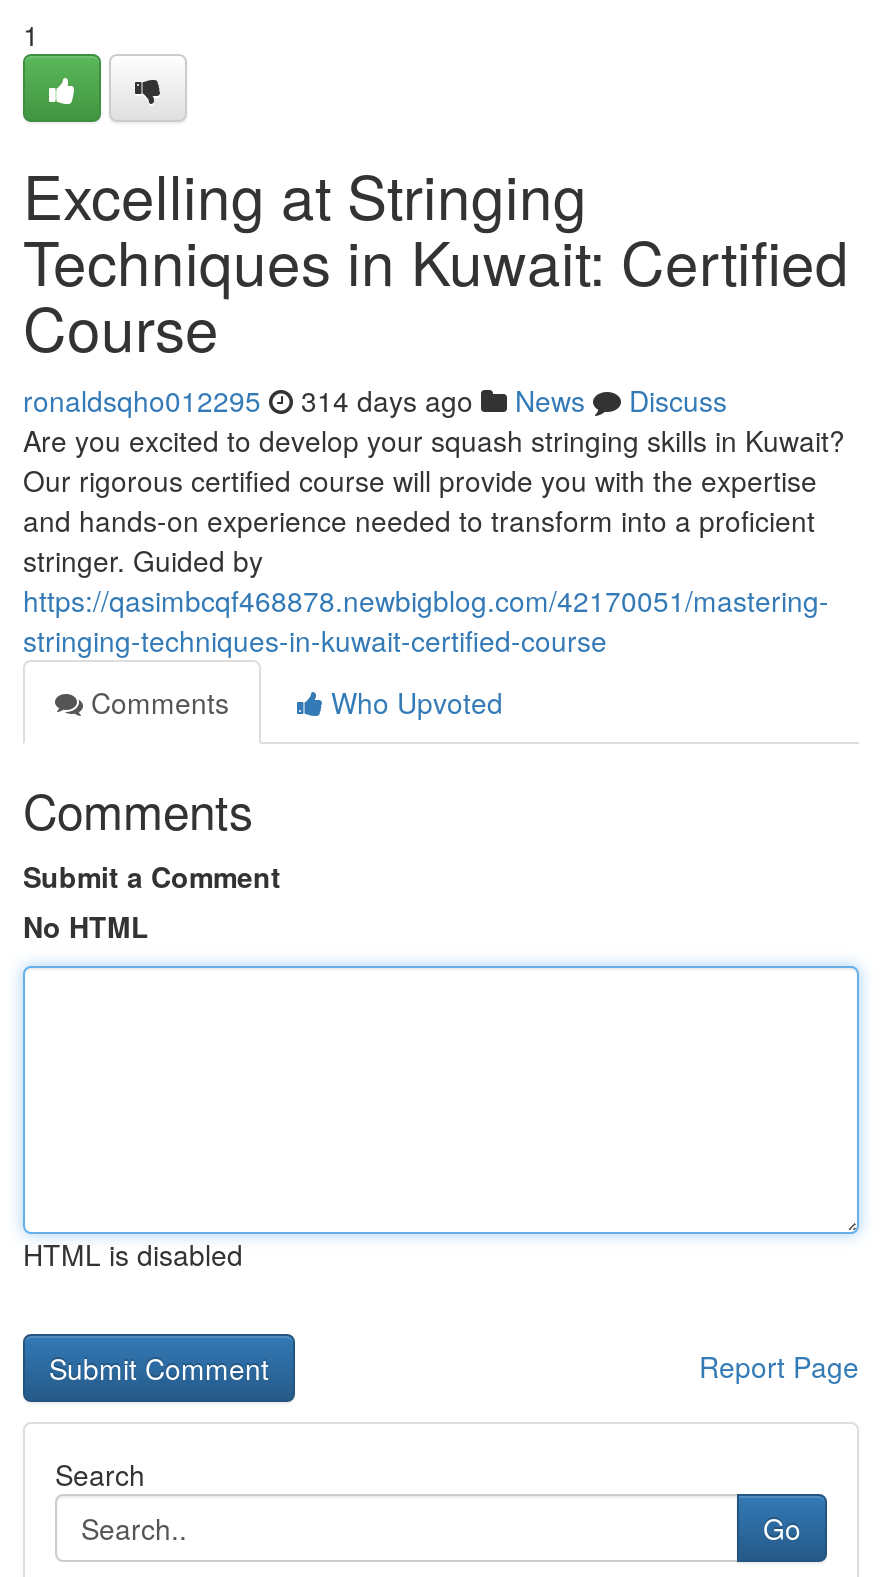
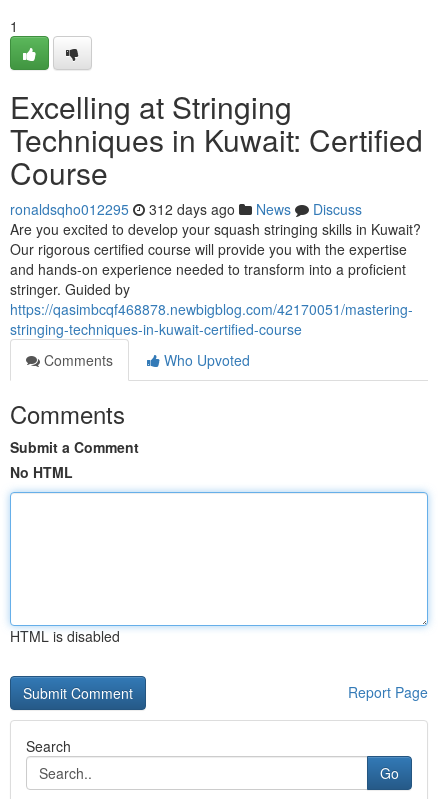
[23,380,727,420] ronaldsqho012295 314 days ago News Discuss -> [10,199,362,219] ronaldsqho012295 312 days ago News Discuss

